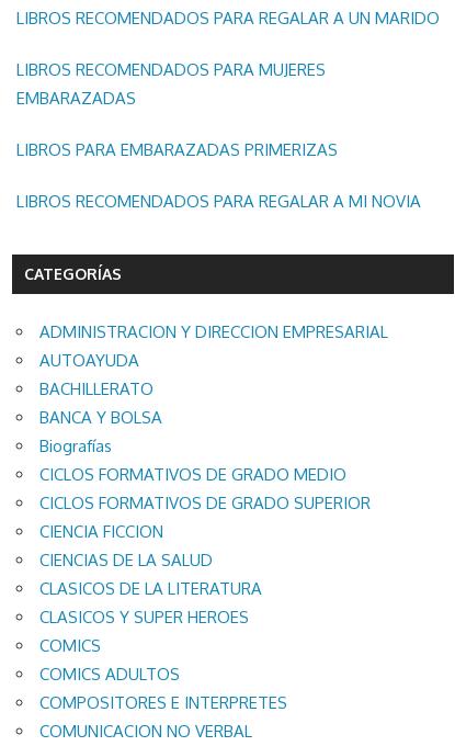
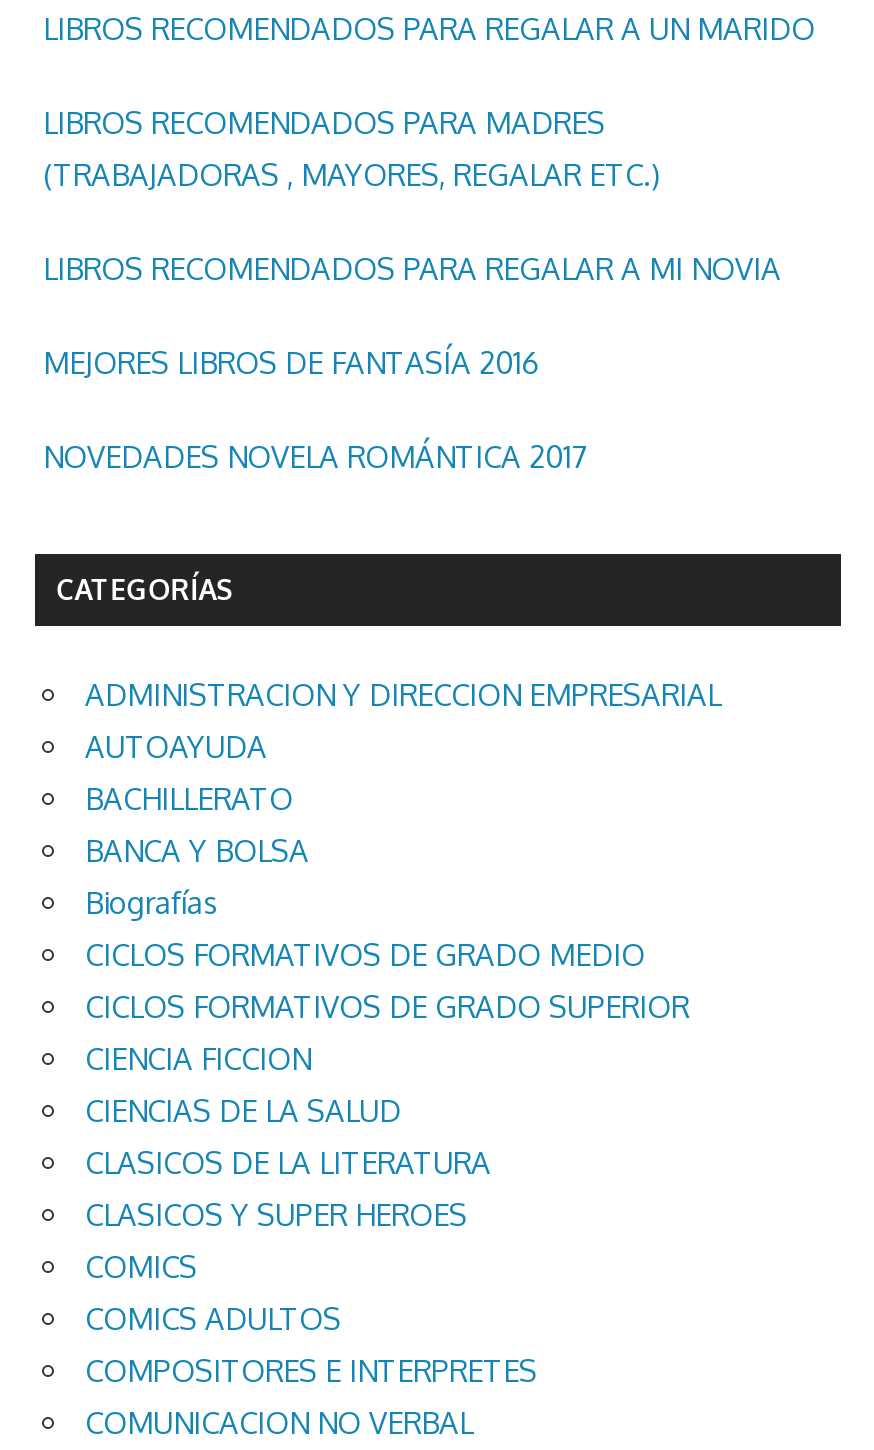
[16,59,338,160] LIBROS RECOMENDADOS PARA MUJERES | EMBARAZADAS | LIBROS PARA EMBARAZADAS PRIMERIZAS -> [43,103,661,193] LIBROS RECOMENDADOS PARA MADRES | (TRABAJADORAS , MAYORES, REGALAR ETC.)
moved [16,190,421,211] -> [43,249,781,287]: LIBROS RECOMENDADOS PARA REGALAR A MI NOVIA
none -> [43,343,587,475] MEJORES LIBROS DE FANTASÍA 2016 | NOVEDADES NOVELA ROMÁNTICA 2017

